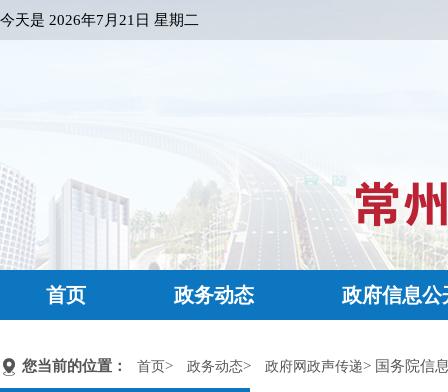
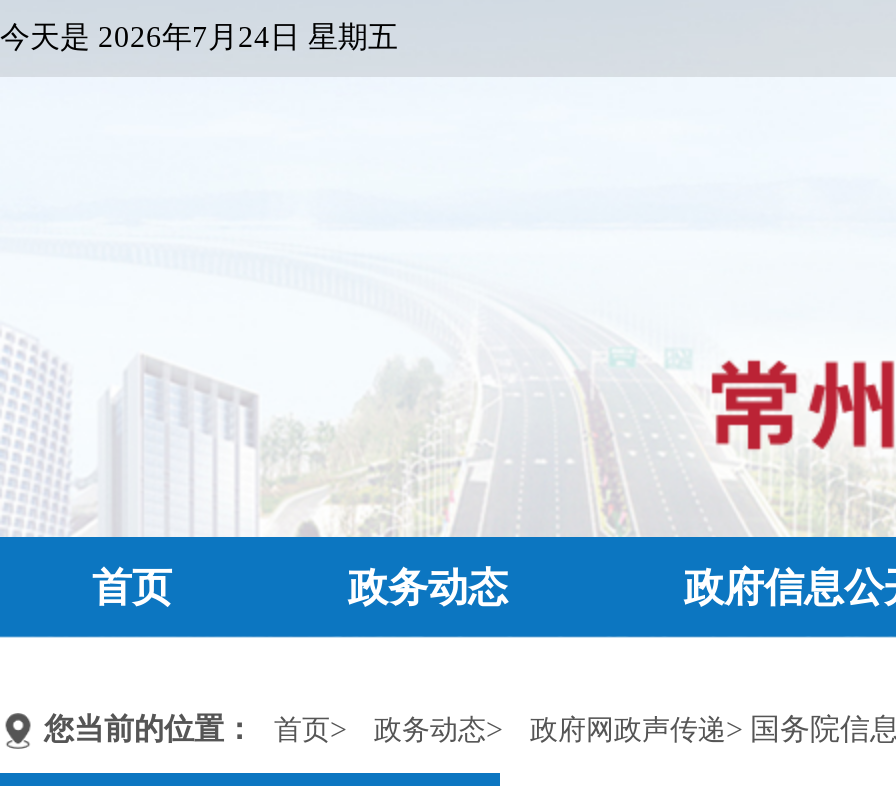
[0,12,199,28] 今天是2026年7月21日 星期二 -> [0,21,398,53] 今天是2026年7月24日 星期五

